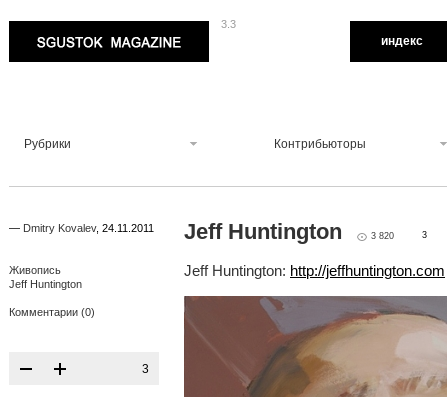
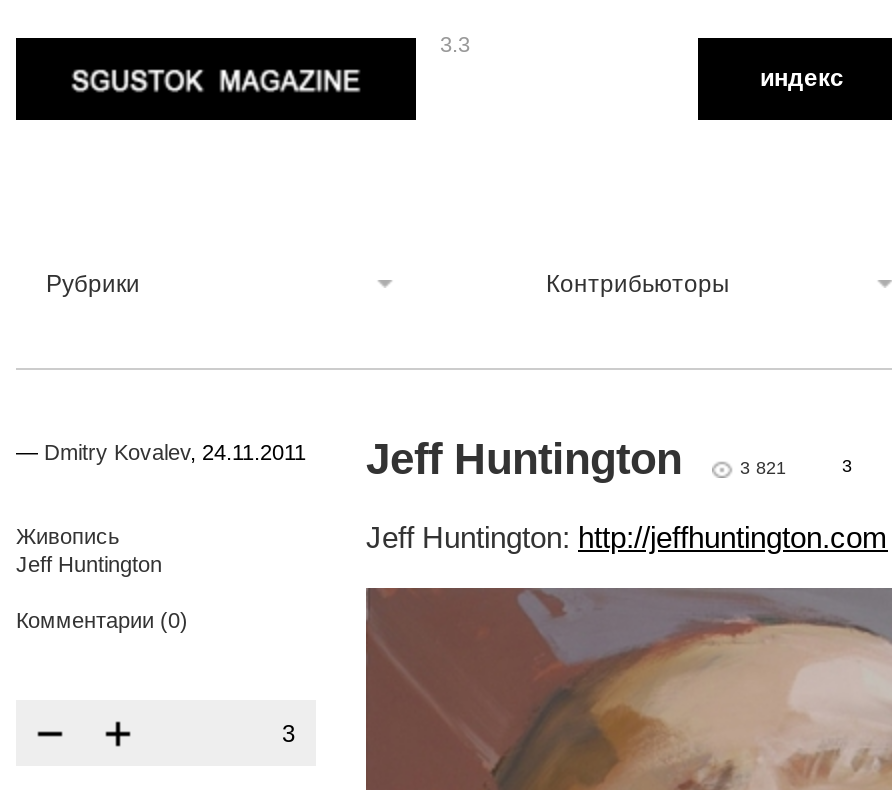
[371,231,394,241] 3 820 -> [740,458,786,478] 3 821

